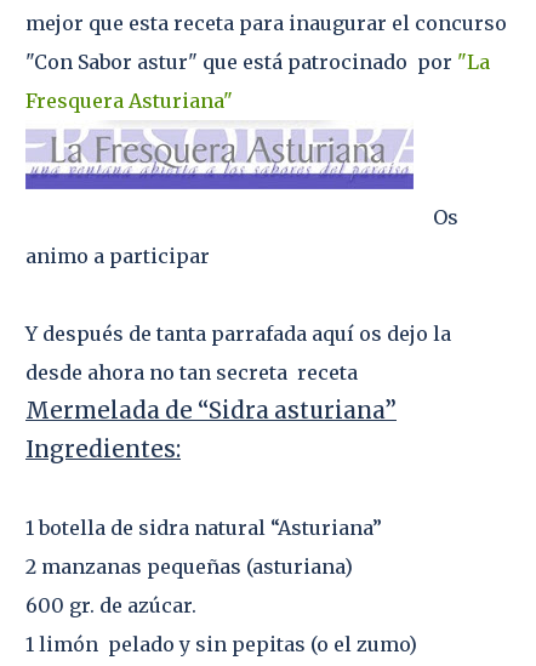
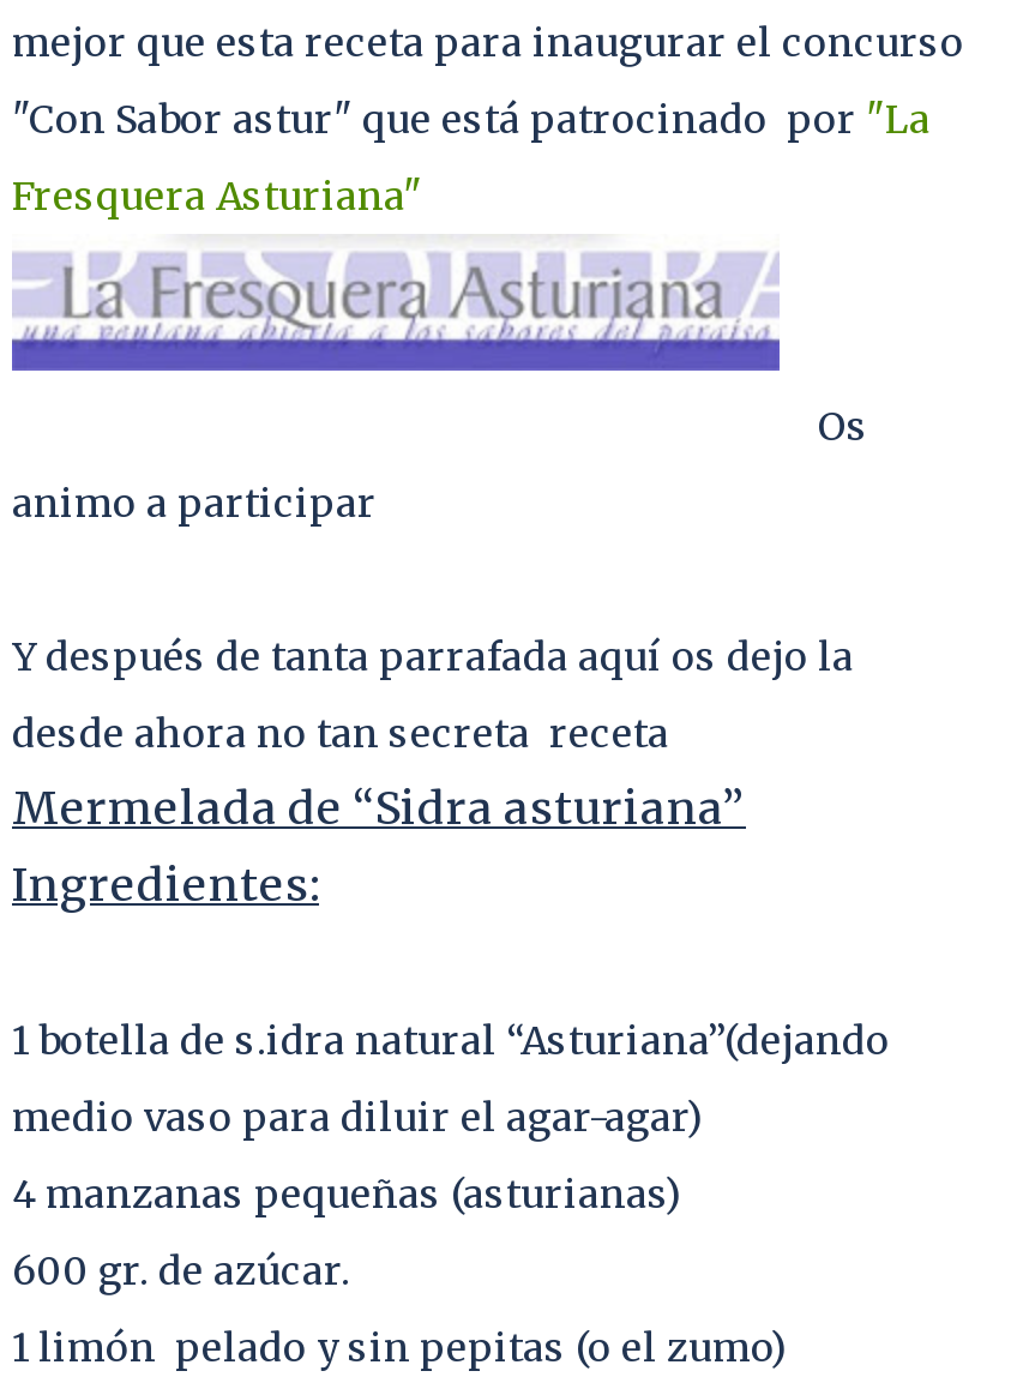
[25,516,382,579] 1 botella de sidra natural “Asturiana” | 2 manzanas pequeñas (asturiana) -> [12,1016,890,1217] 1 botella de s.idra natural “Asturiana”(dejando | medio vaso para diluir el agar-agar) | 4 manzanas pequeñas (asturianas)

